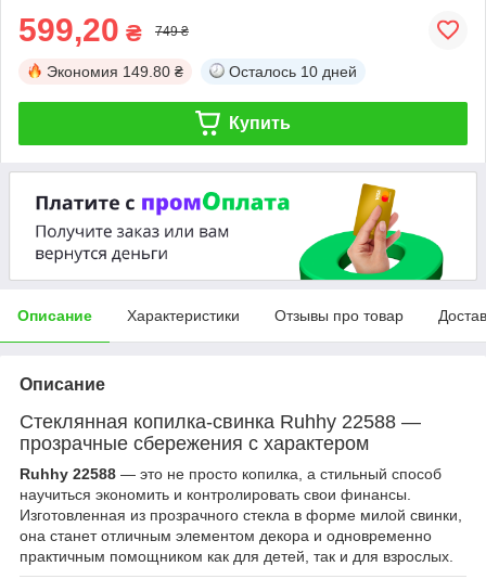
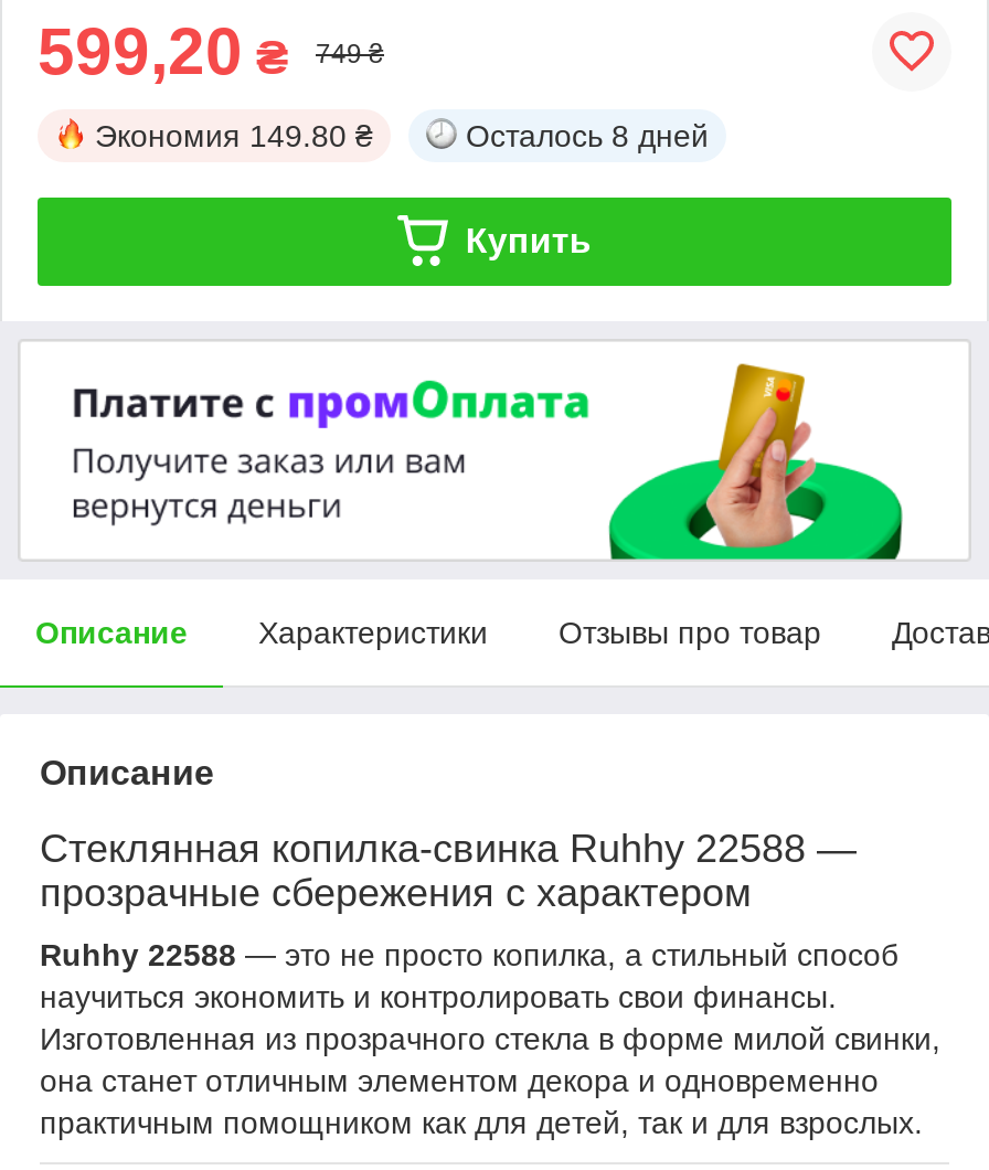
[229,63,357,80] Осталось 10 дней -> [466,118,709,153] Осталось 8 дней

